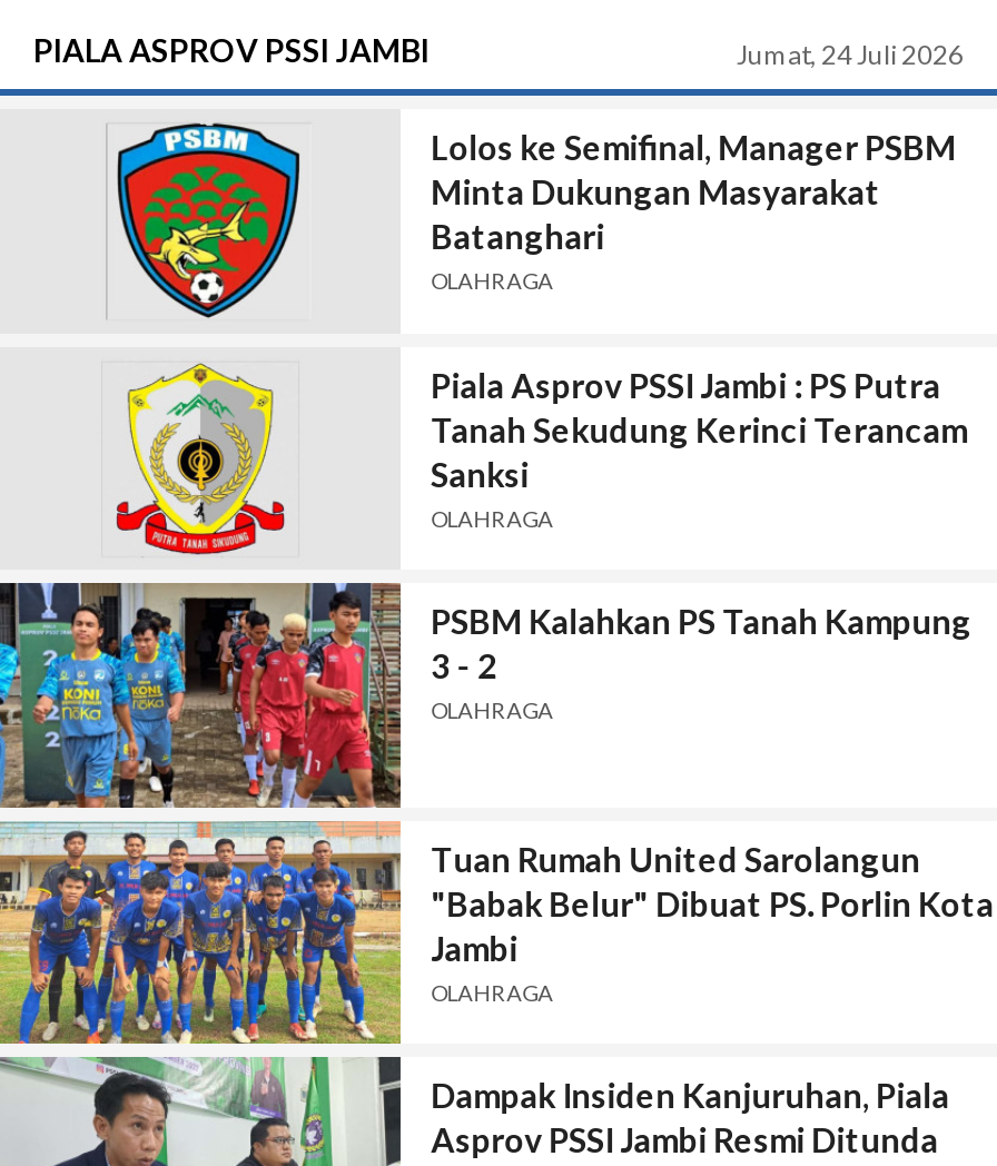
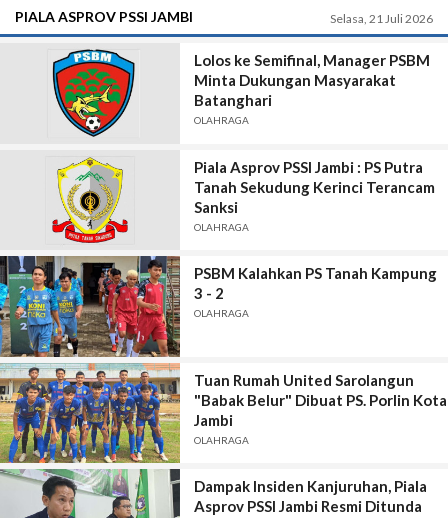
[737,38,964,71] Jumat, 24 Juli 2026 -> [330,11,433,26] Selasa, 21 Juli 2026

